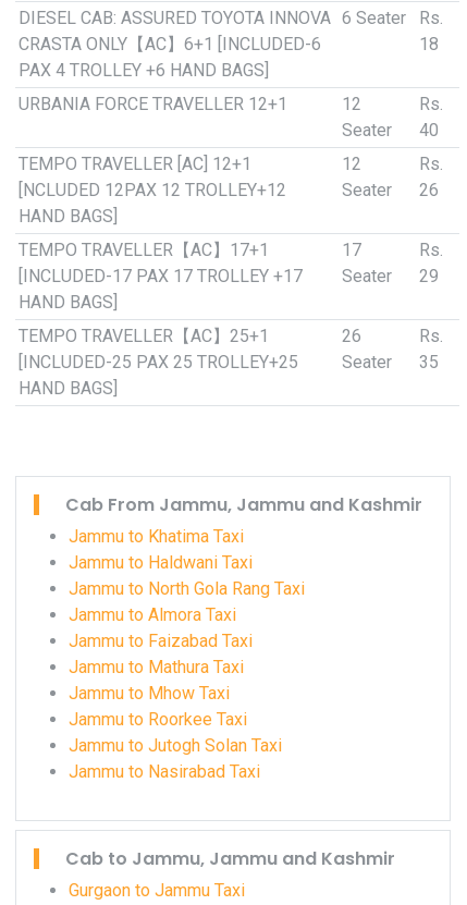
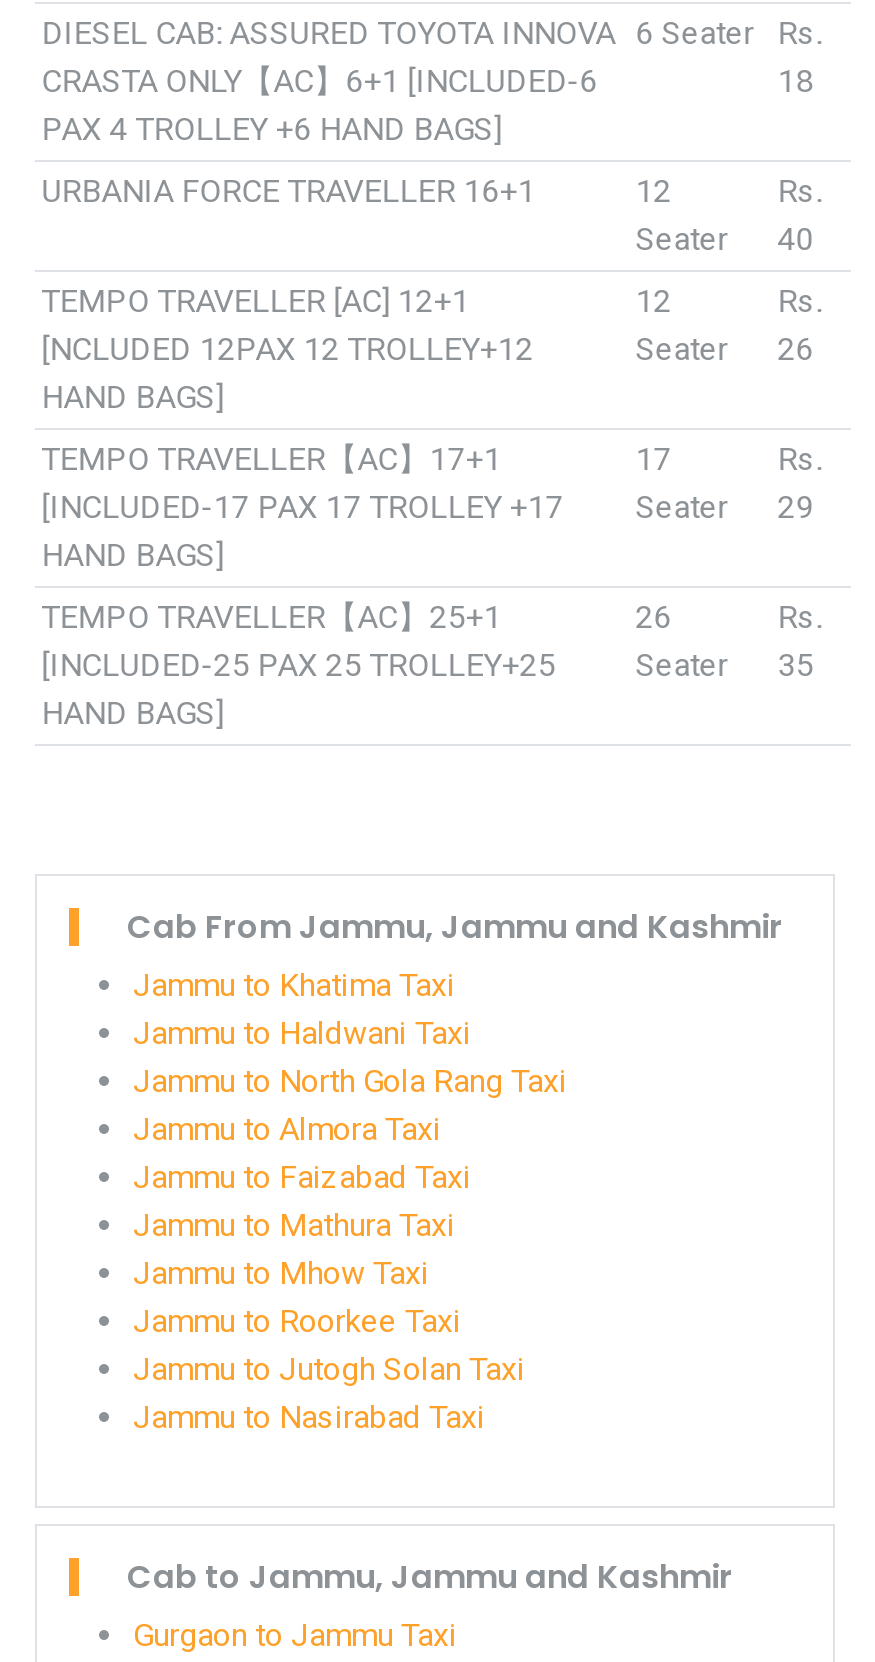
[19,94,288,114] URBANIA FORCE TRAVELLER 12+1 -> [41,172,535,210] URBANIA FORCE TRAVELLER 16+1

